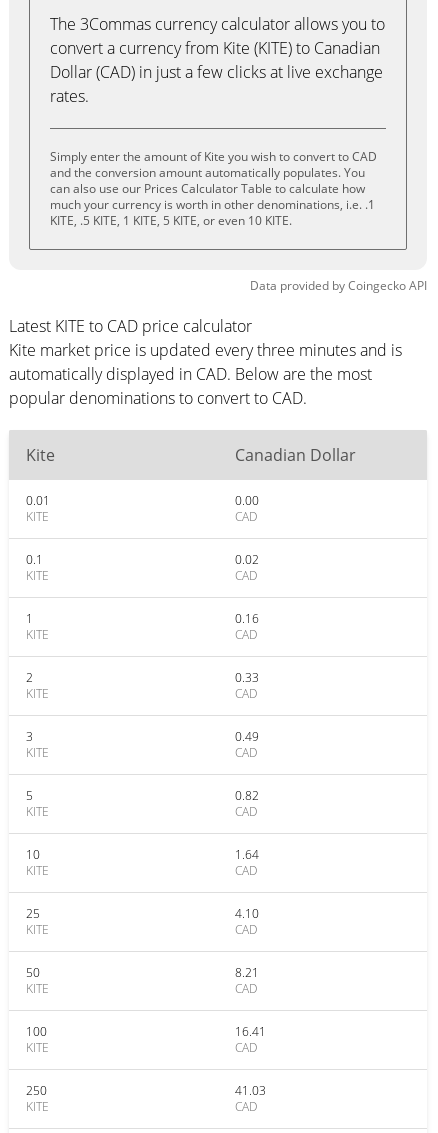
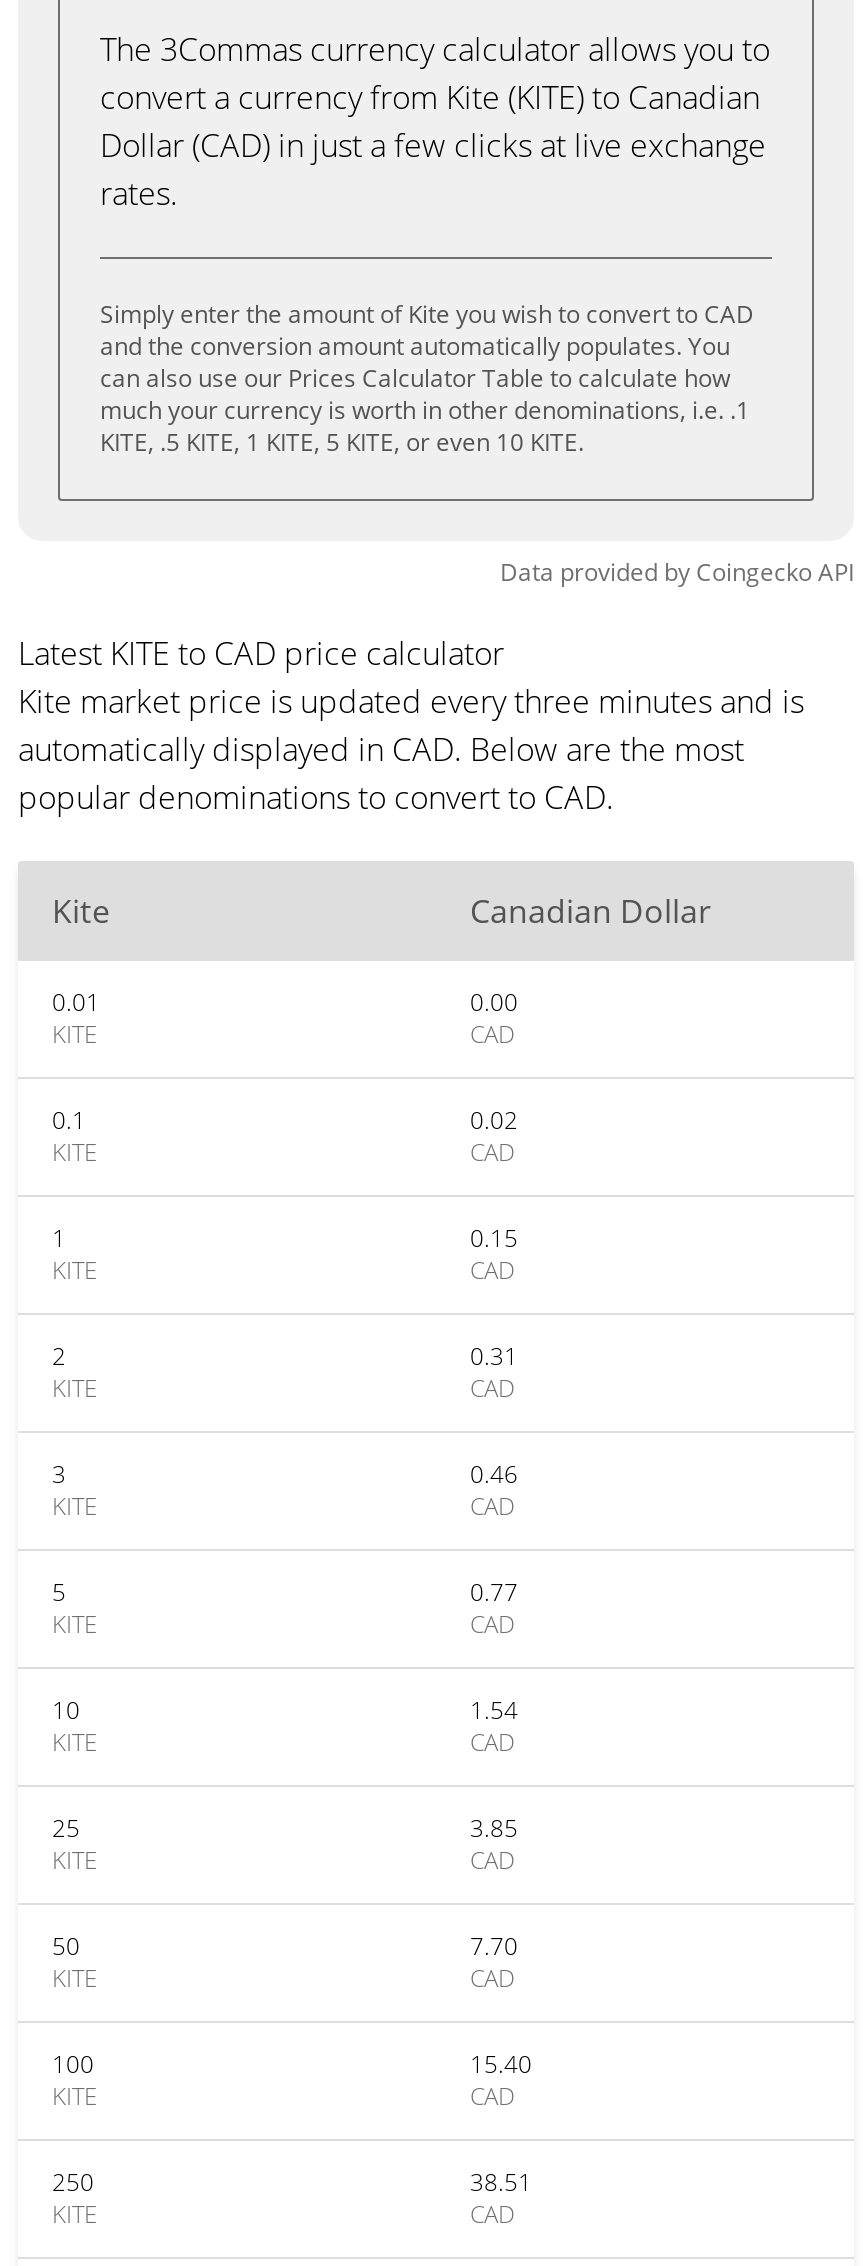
[235,610,259,627] 0.16 -> [470,1221,518,1255] 0.15
[235,669,259,686] 0.33 -> [470,1339,518,1373] 0.31
[235,728,259,745] 0.49 -> [470,1457,518,1491] 0.46
[235,787,259,804] 0.82 -> [470,1575,518,1609] 0.77
[235,846,259,863] 1.64 -> [470,1693,518,1727] 1.54
[235,905,259,922] 4.10 -> [470,1811,518,1845] 3.85
[235,964,259,981] 8.21 -> [470,1929,518,1963] 7.70
[235,1023,266,1040] 16.41 -> [470,2047,532,2081] 15.40
[235,1082,266,1099] 41.03 -> [470,2165,532,2199] 38.51

